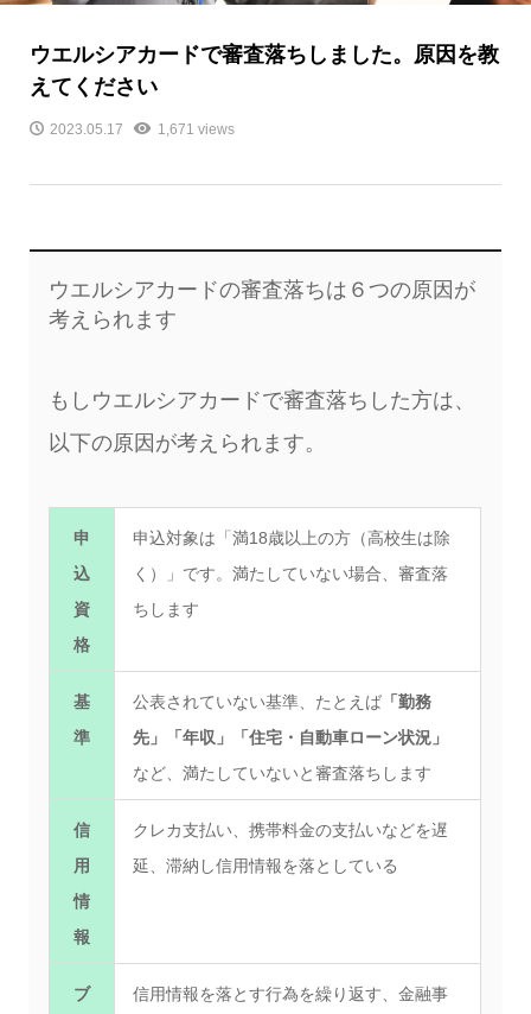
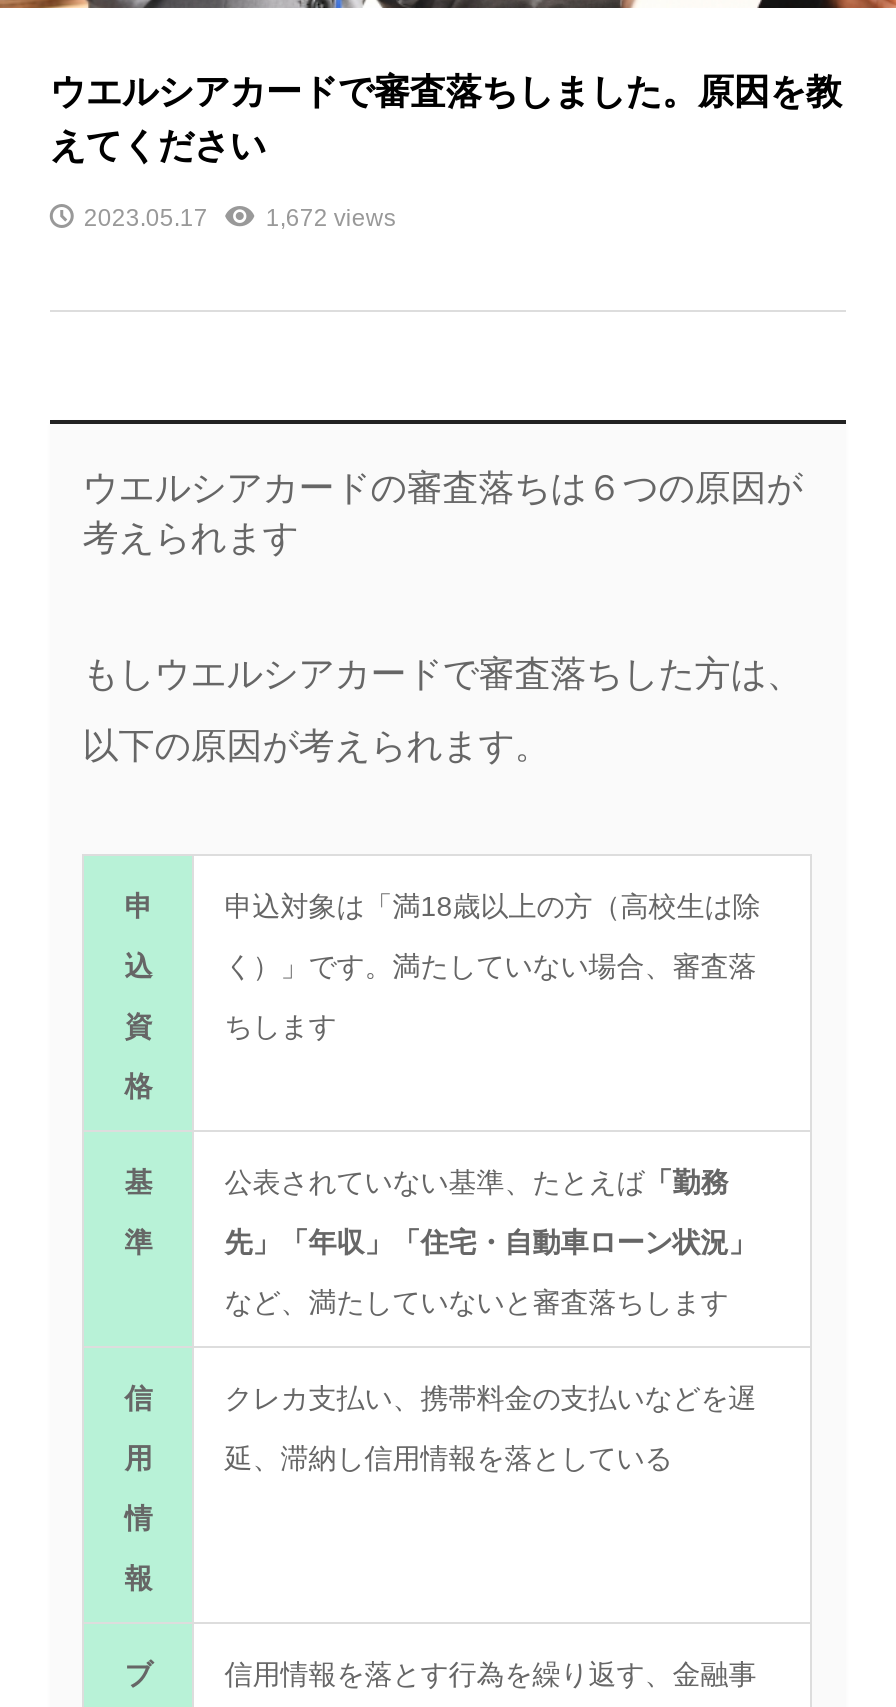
[158,121,235,138] 1,671 views -> [266,204,396,232] 1,672 views

